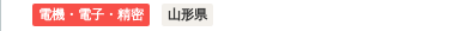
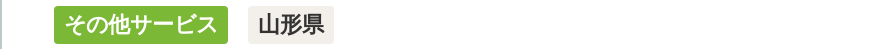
[38,7,144,21] 電機・電子・精密 -> [64,11,218,35] その他サービス

